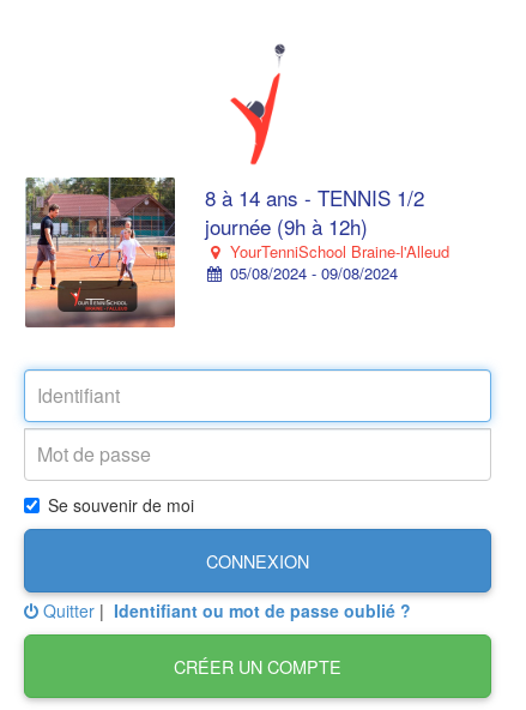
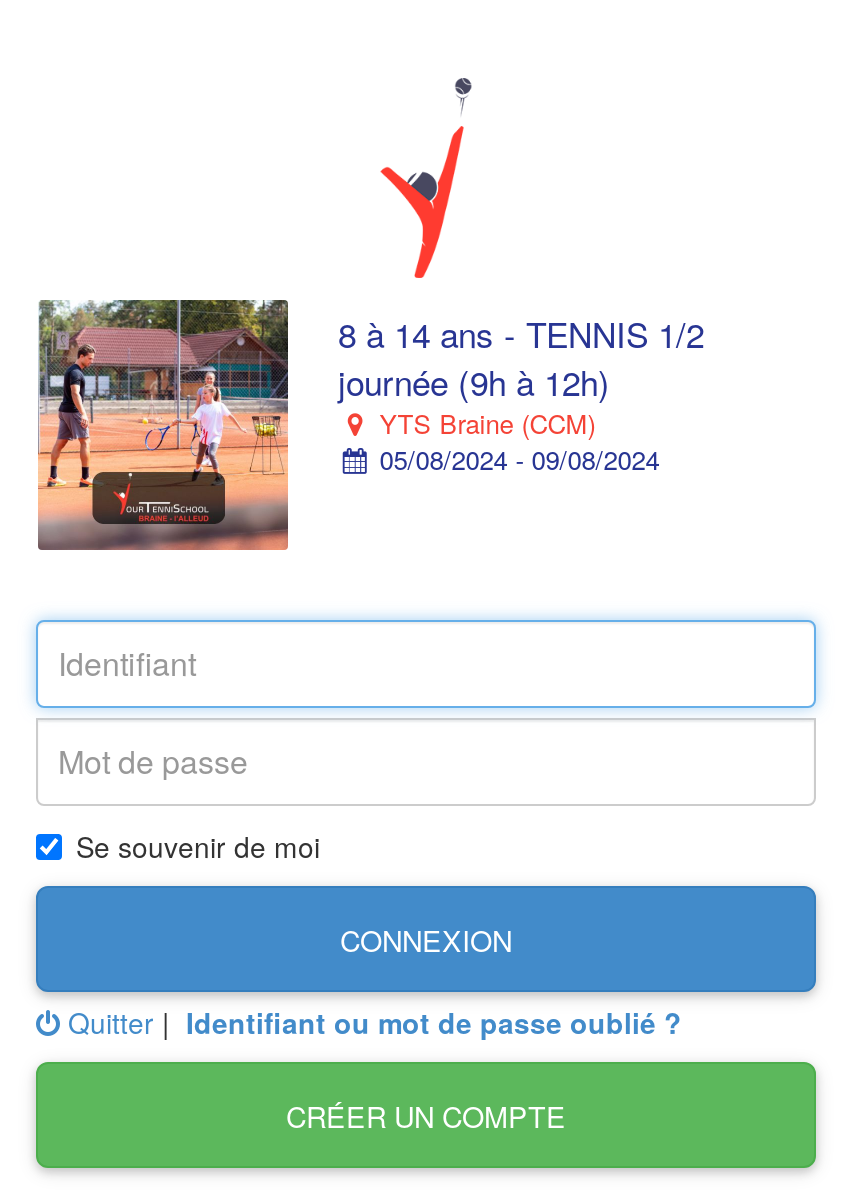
[225,240,449,263] YourTenniSchool Braine-l'Alleud -> [371,404,595,442] YTS Braine (CCM)

